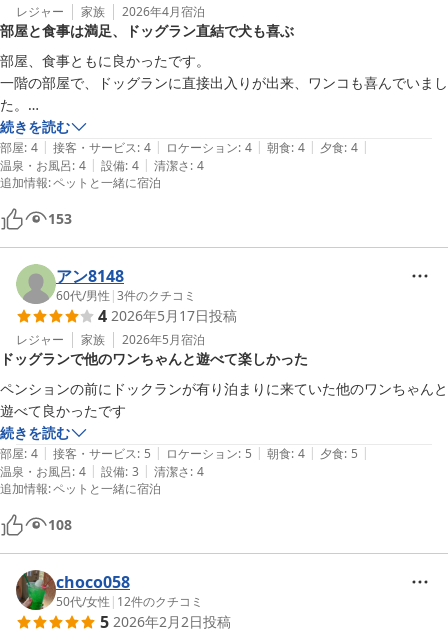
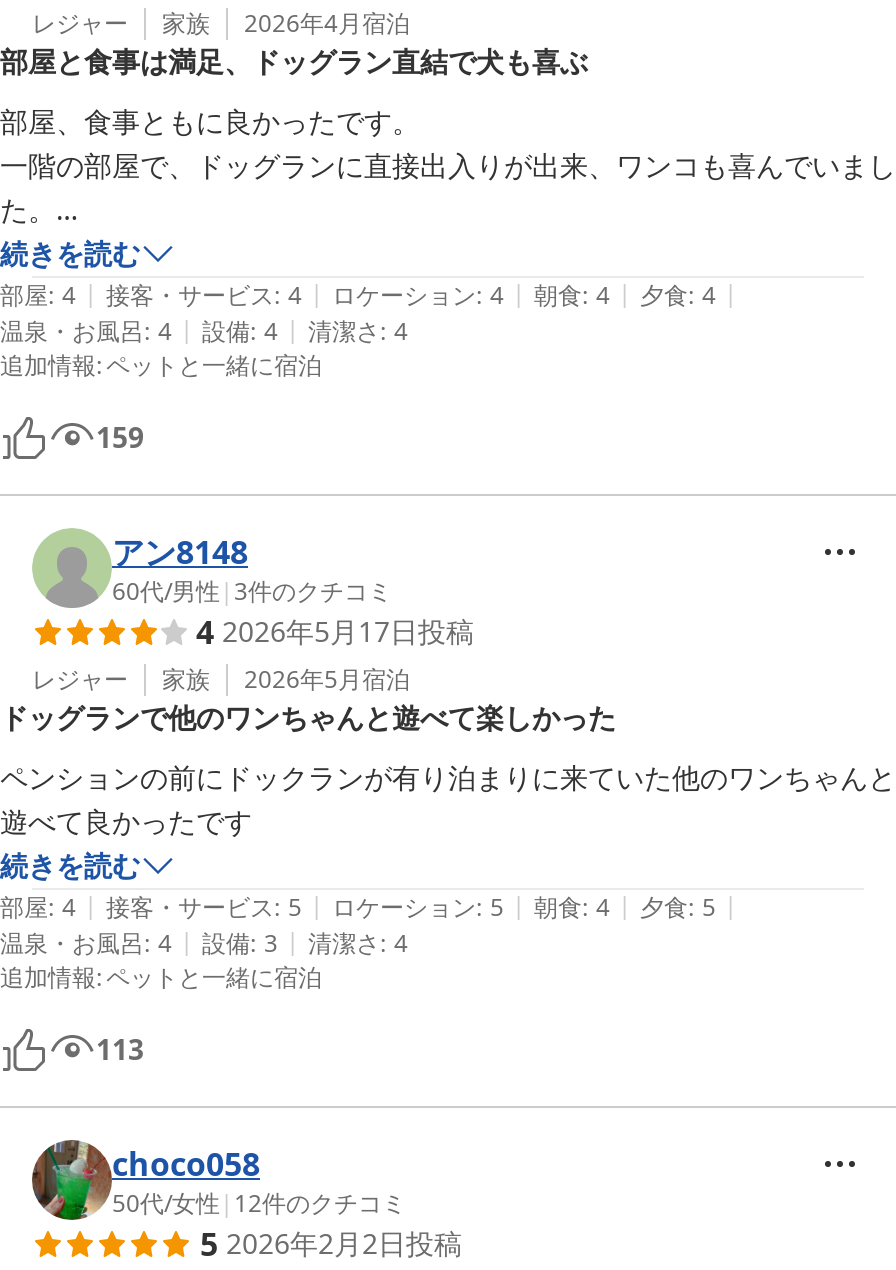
[48,209,72,228] 153 -> [96,418,144,456] 159
[48,515,72,534] 108 -> [96,1030,144,1068] 113

